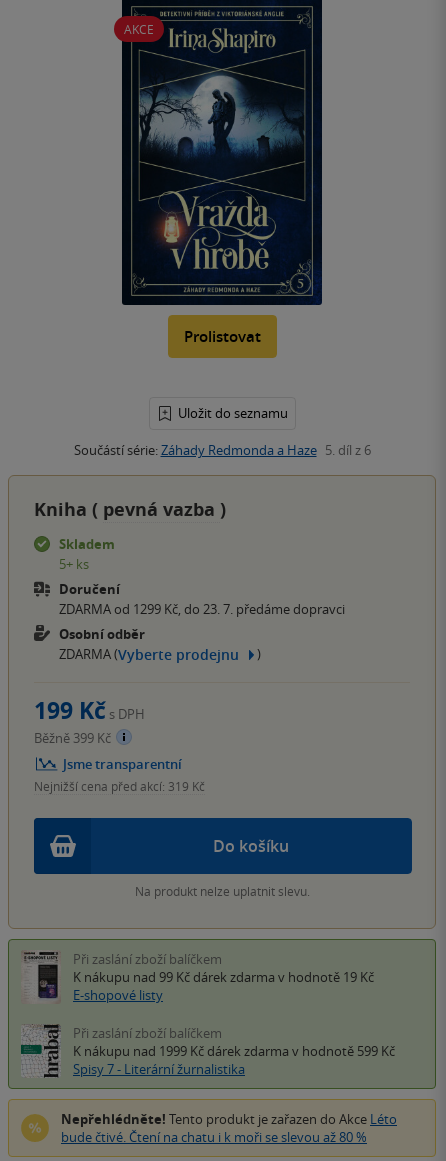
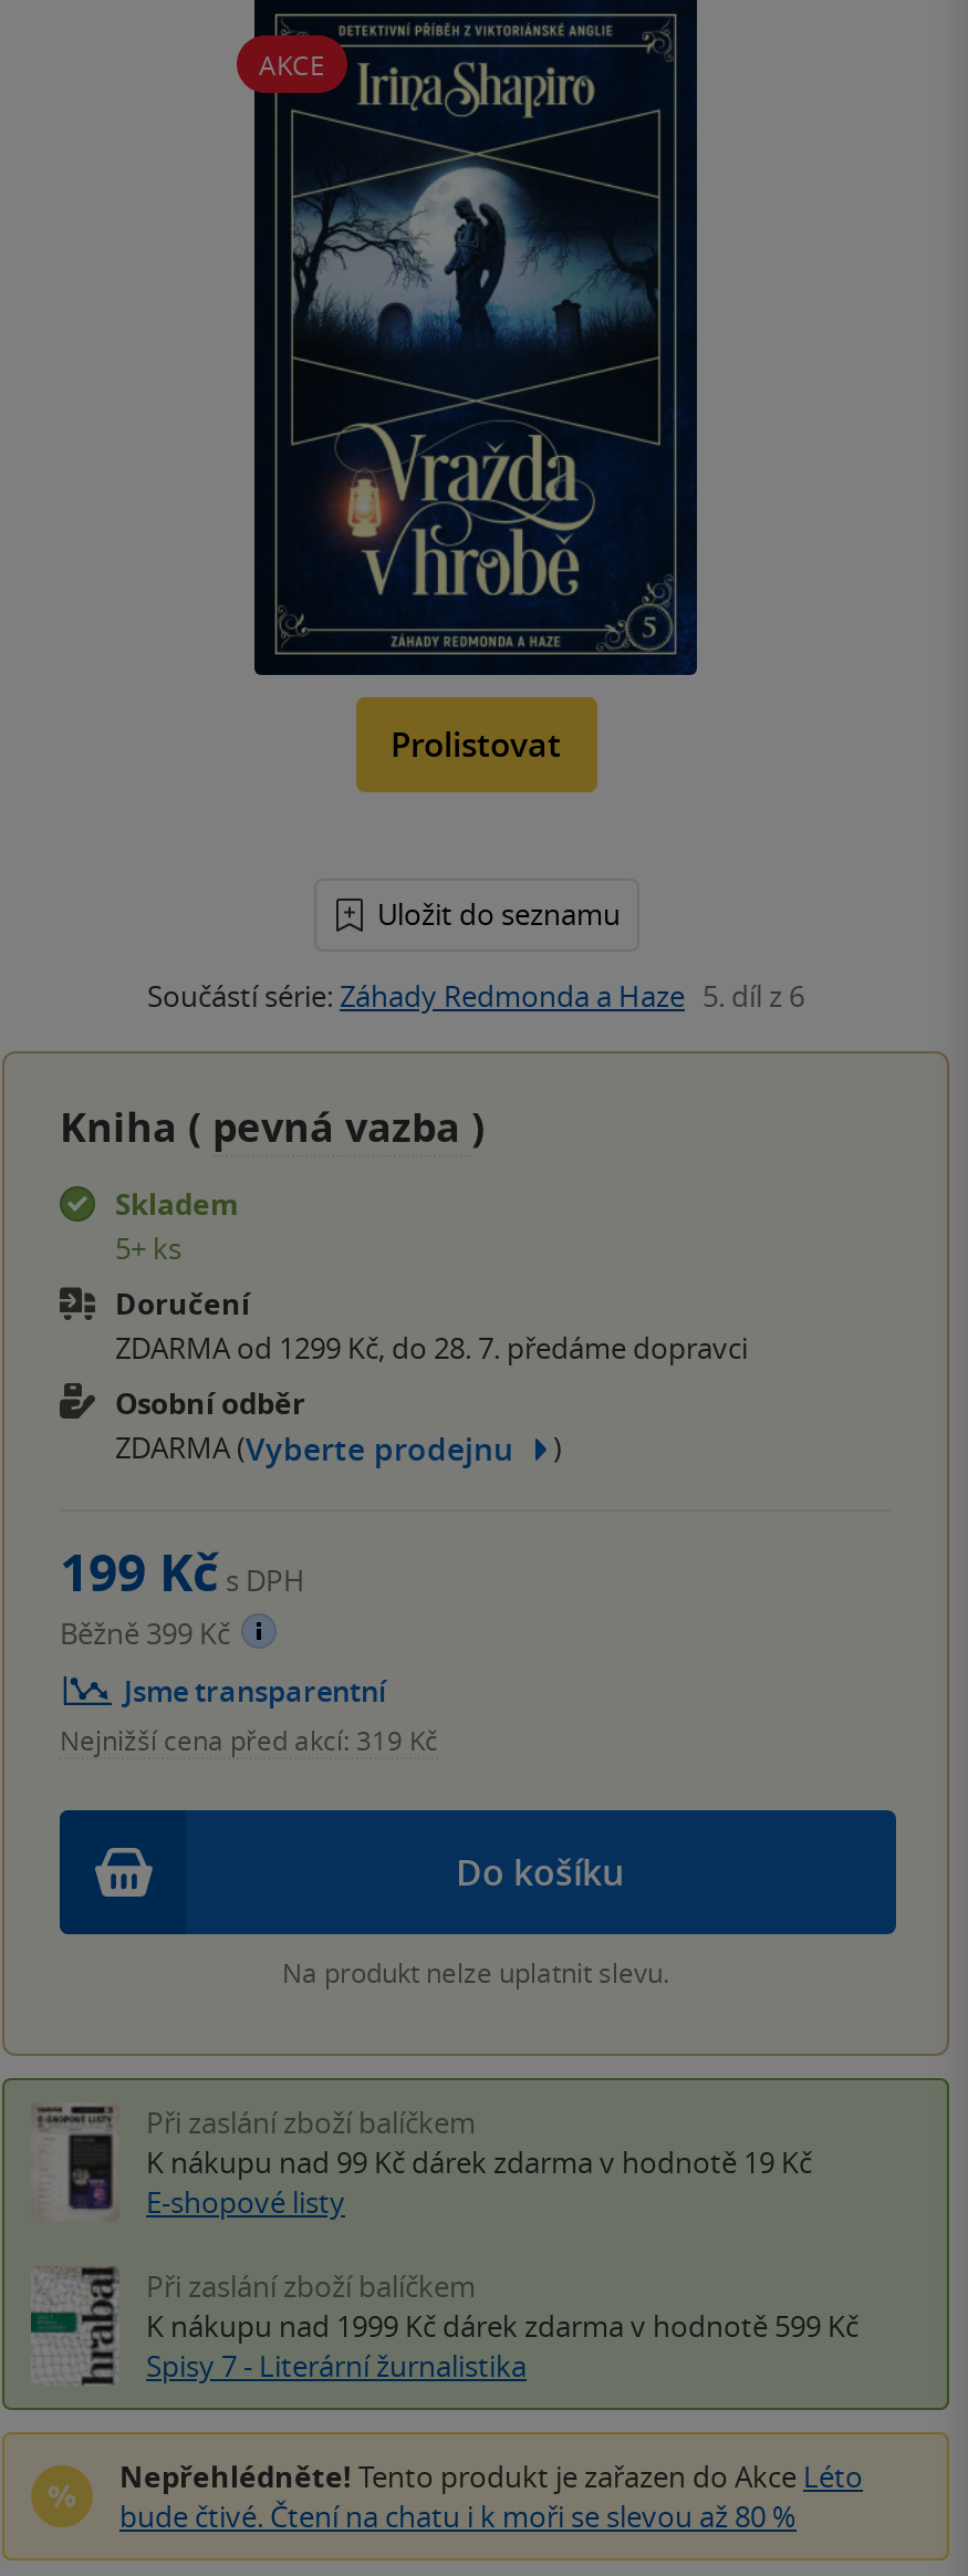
[59,600,345,618] ZDARMA od 1299 Kč, do 23. 7. předáme dopravci -> [115,1328,748,1368] ZDARMA od 1299 Kč, do 28. 7. předáme dopravci

